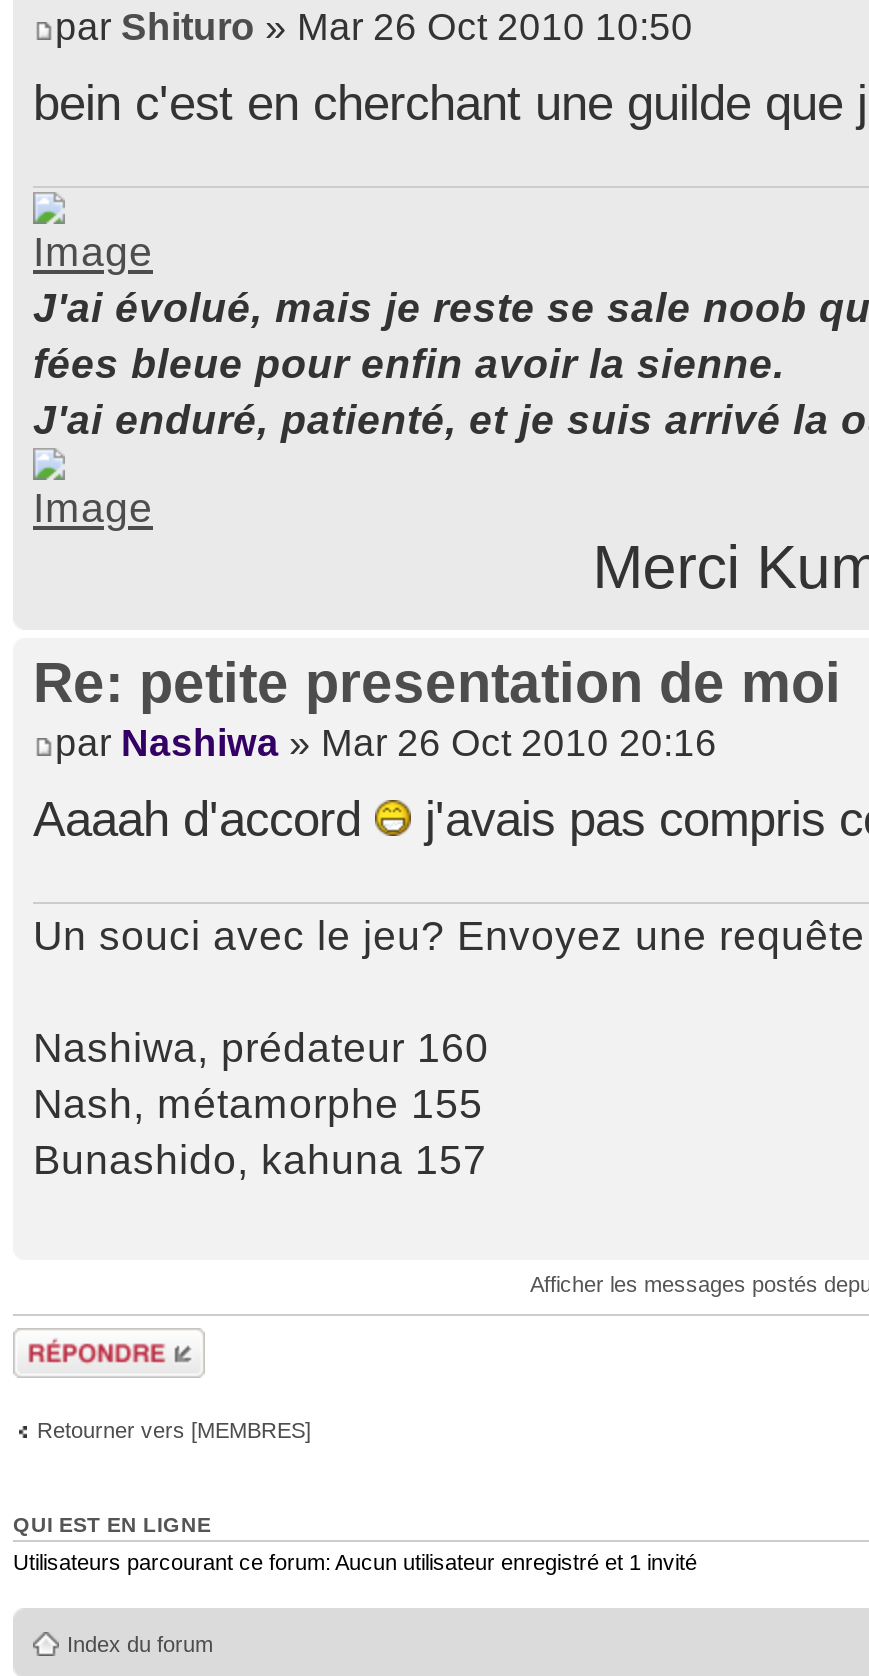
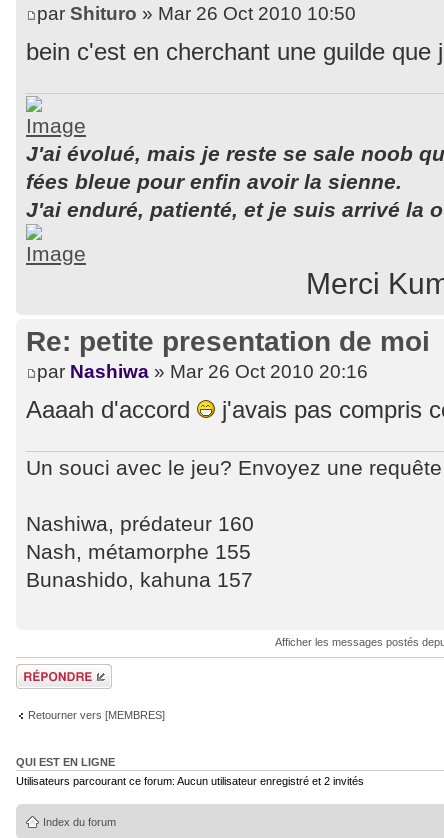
[13,1550,697,1574] Utilisateurs parcourant ce forum: Aucun utilisateur enregistré et 1 invité -> [16,775,364,787] Utilisateurs parcourant ce forum: Aucun utilisateur enregistré et 2 invités

